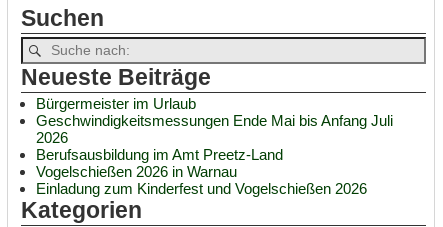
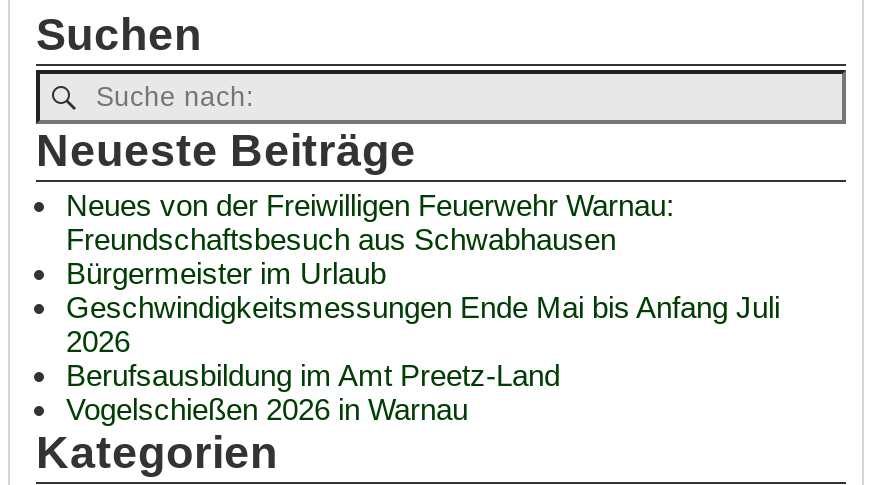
none -> [66,187,674,255] Neues von der Freiwilligen Feuerwehr Warnau: | Freundschaftsbesuch aus Schwabhausen
moved [36,95,393,180] -> [66,255,780,425]: Bürgermeister im Urlaub | Geschwindigkeitsmessungen Ende Mai bis Anfang Juli | 2026 | Berufsausbildung im Amt Preetz-Land | Vogelschießen 2026 in Warnau
[36,180,367,197] Einladung zum Kinderfest und Vogelschießen 2026 -> none

